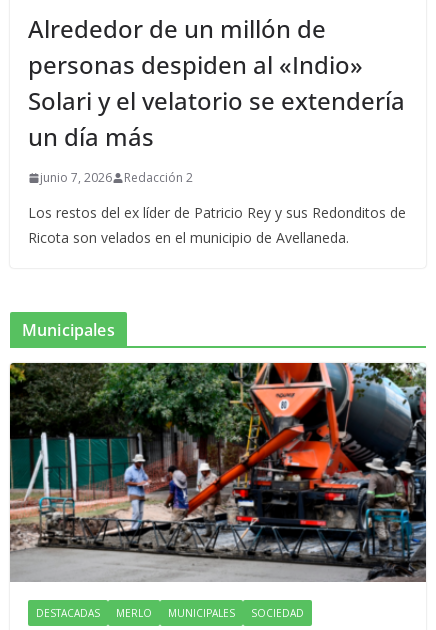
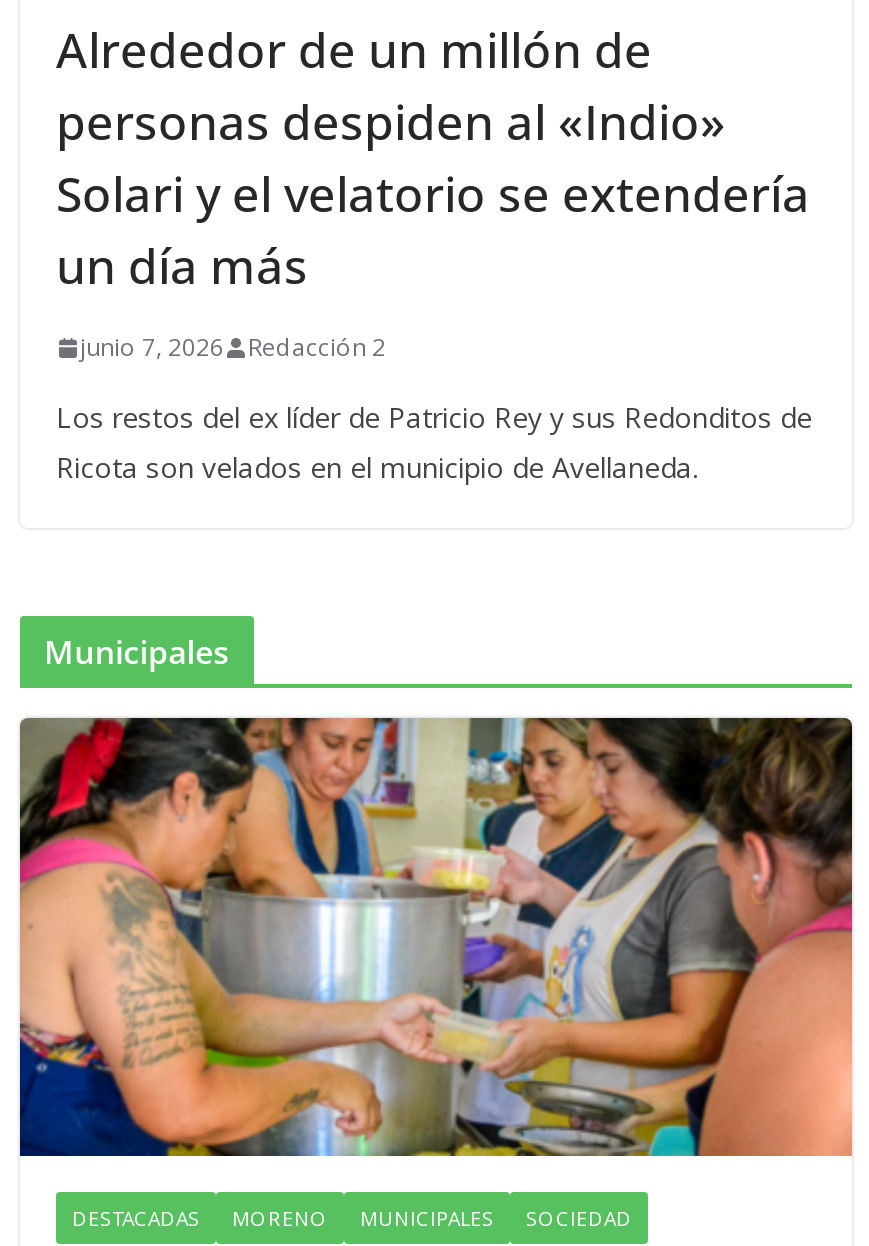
[9,362,427,620] [image] | MERLO -> [18,716,854,1232] [image] | MORENO

